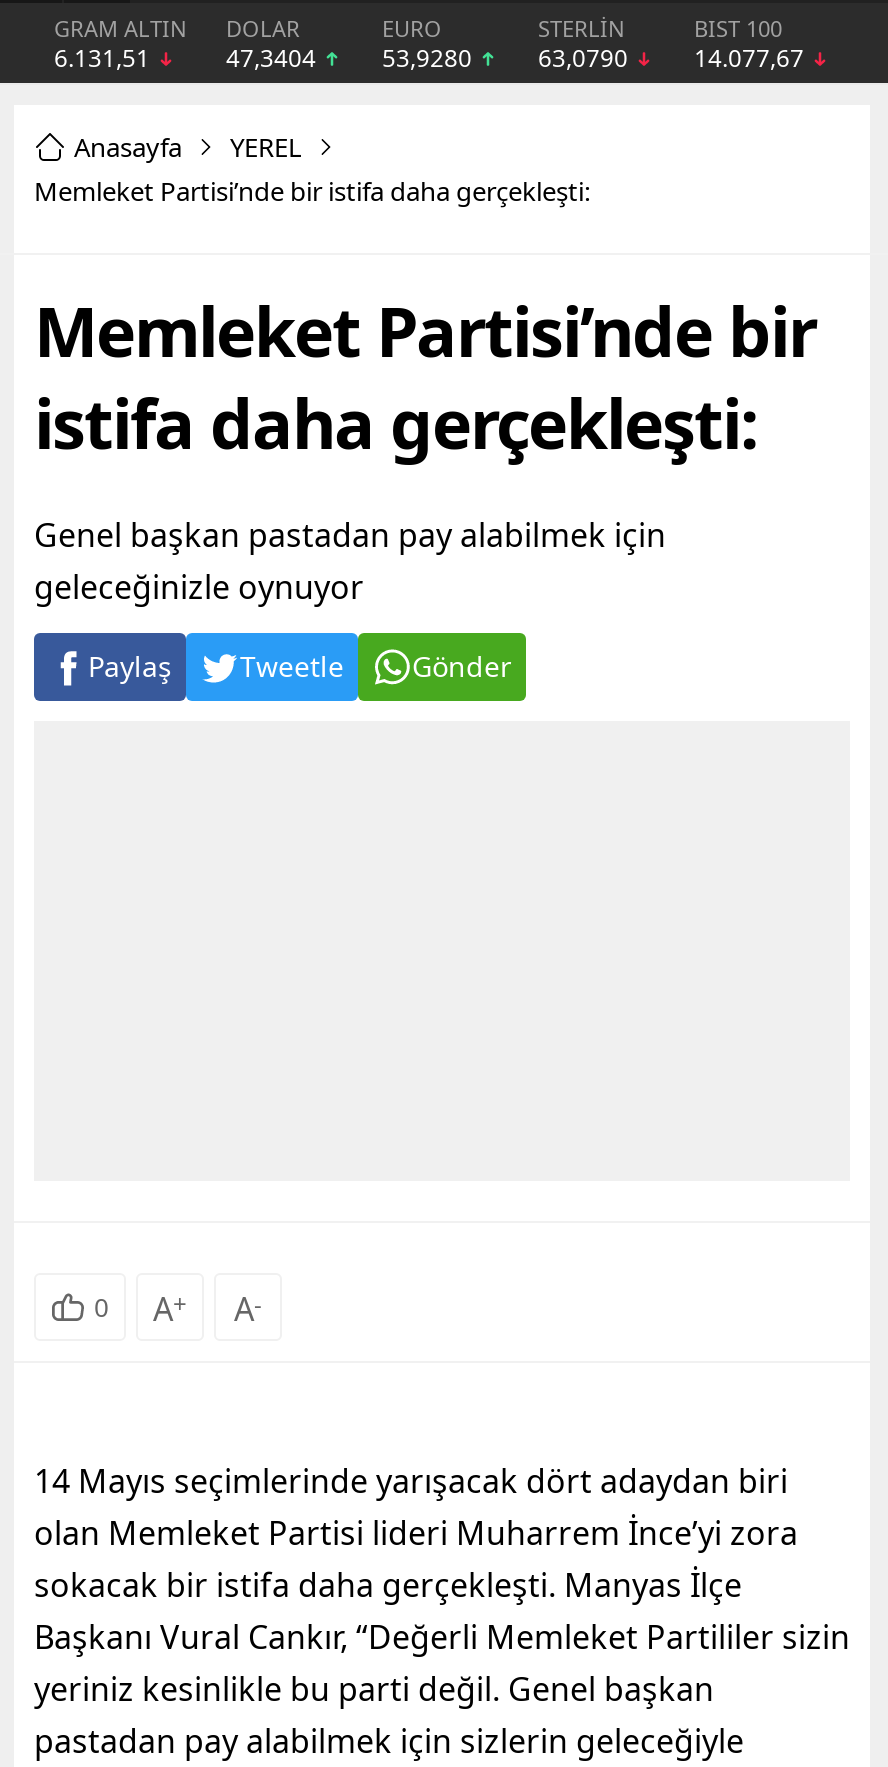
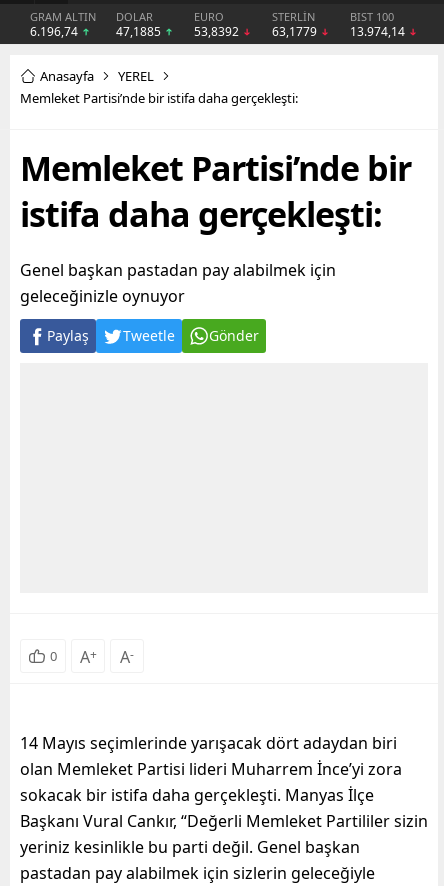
[54,41,156,75] 6.131,51 -> [30,23,81,40] 6.196,74
[226,41,322,75] 47,3404 -> [116,23,164,40] 47,1885
[382,41,478,75] 53,9280 -> [194,23,242,40] 53,8392
[538,41,634,75] 63,0790 -> [272,23,320,40] 63,1779
[694,41,810,75] 14.077,67 -> [350,23,408,40] 13.974,14

